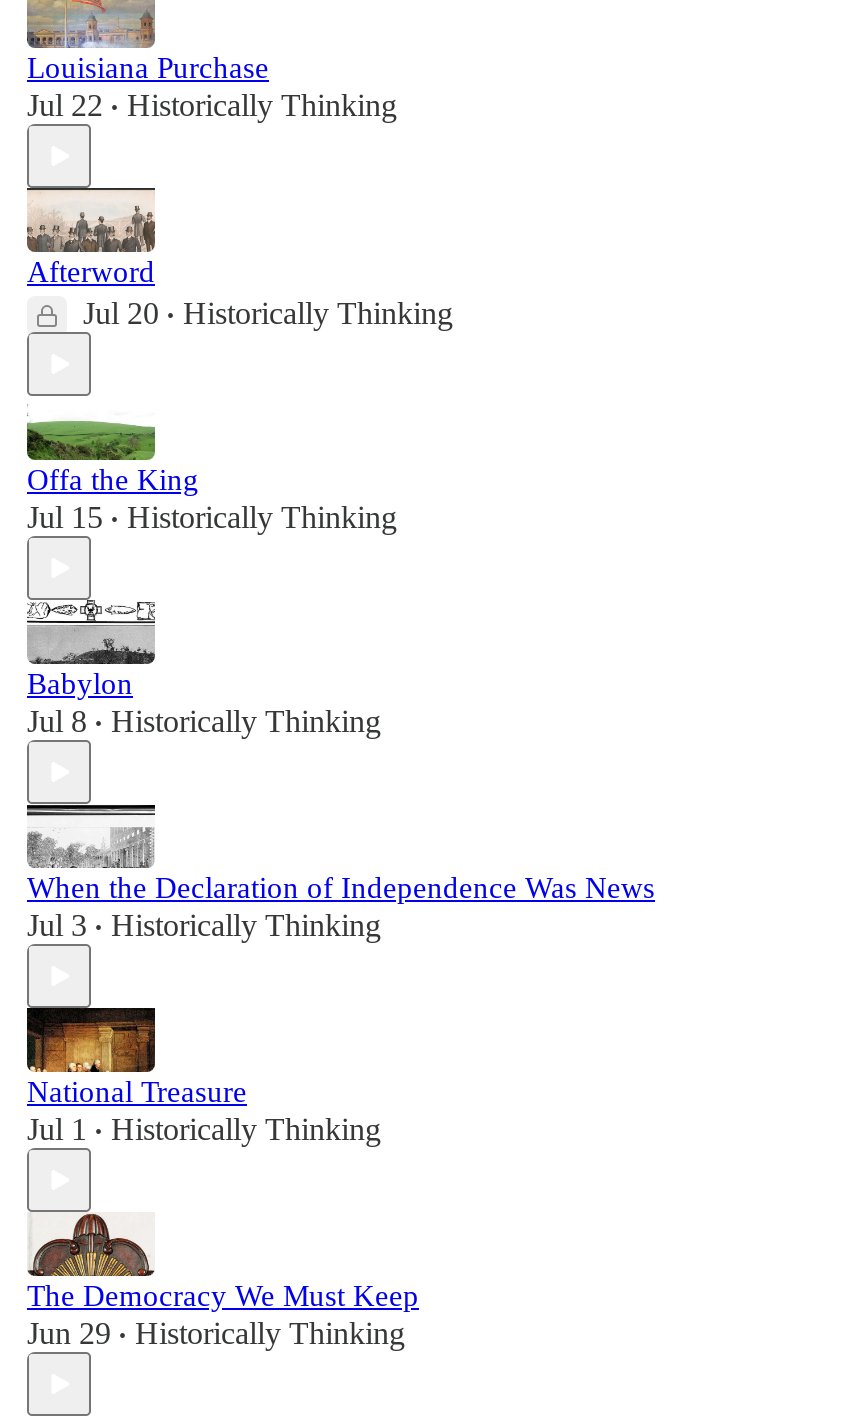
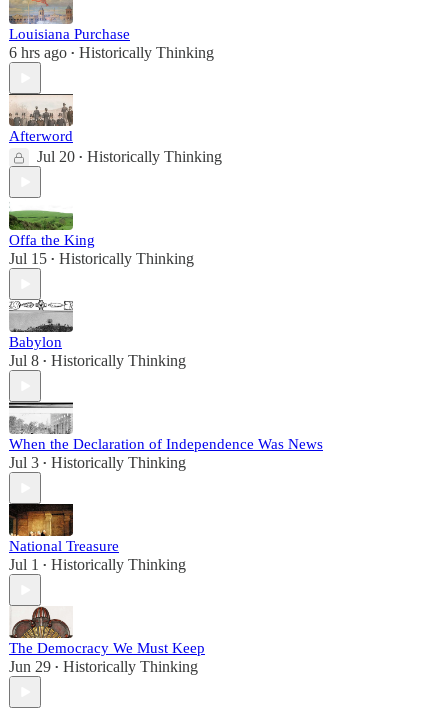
[27,88,397,122] Jul 22 • Historically Thinking -> [9,44,214,61] 6 hrs ago • Historically Thinking

